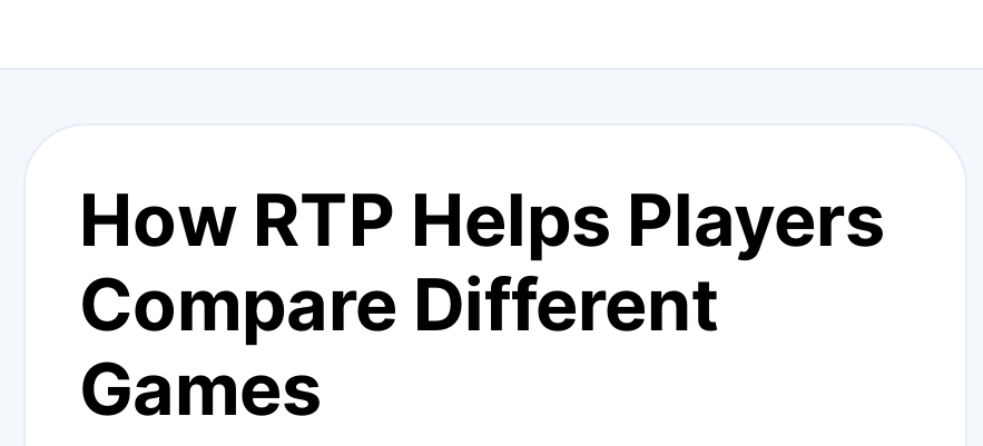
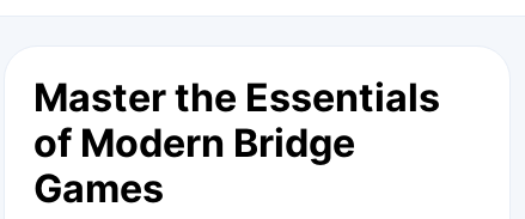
[79,176,885,347] How RTP Helps Players | Compare Different -> [33,74,440,166] Master the Essentials | of Modern Bridge

